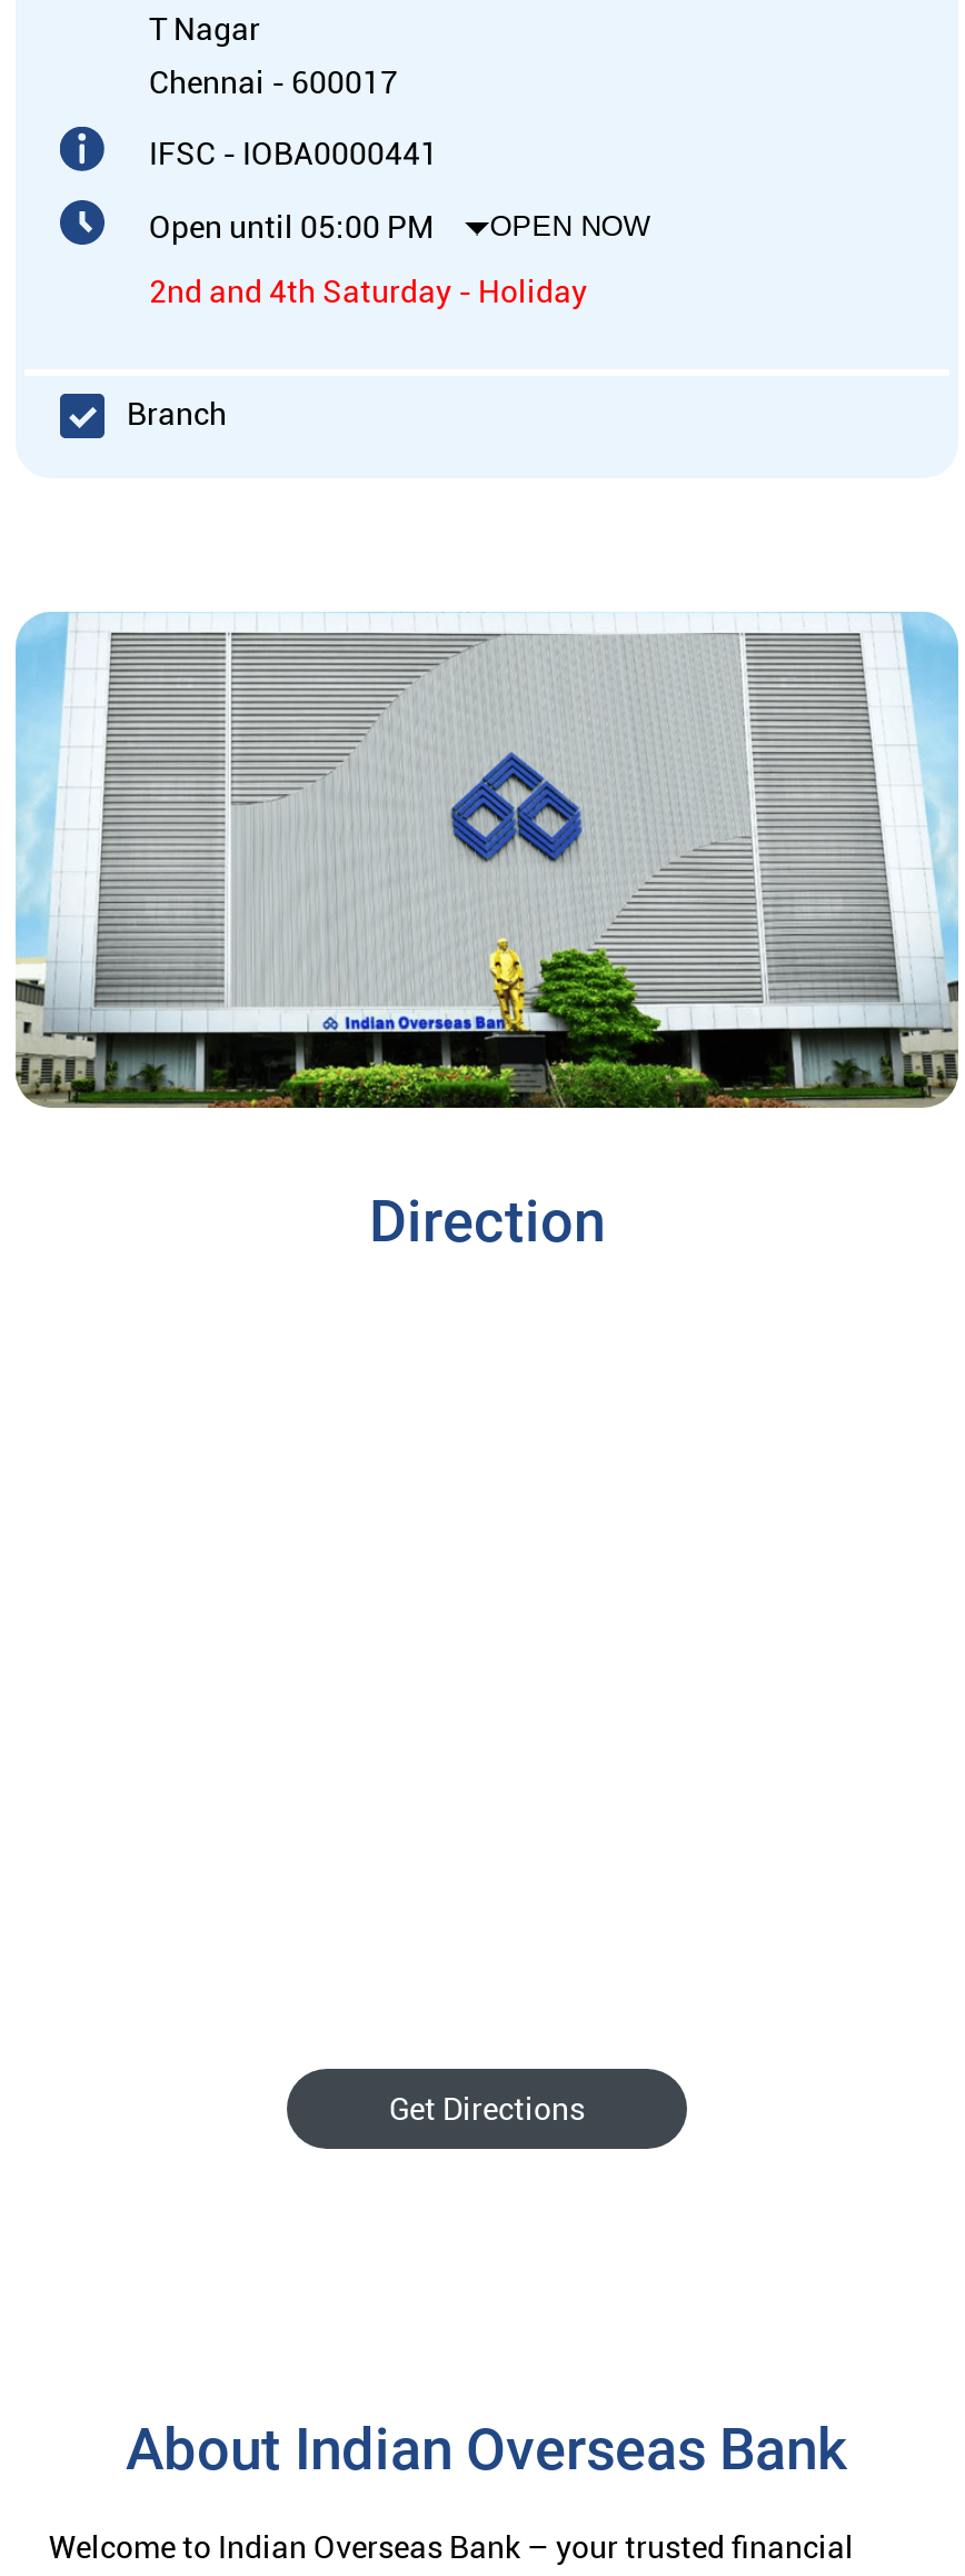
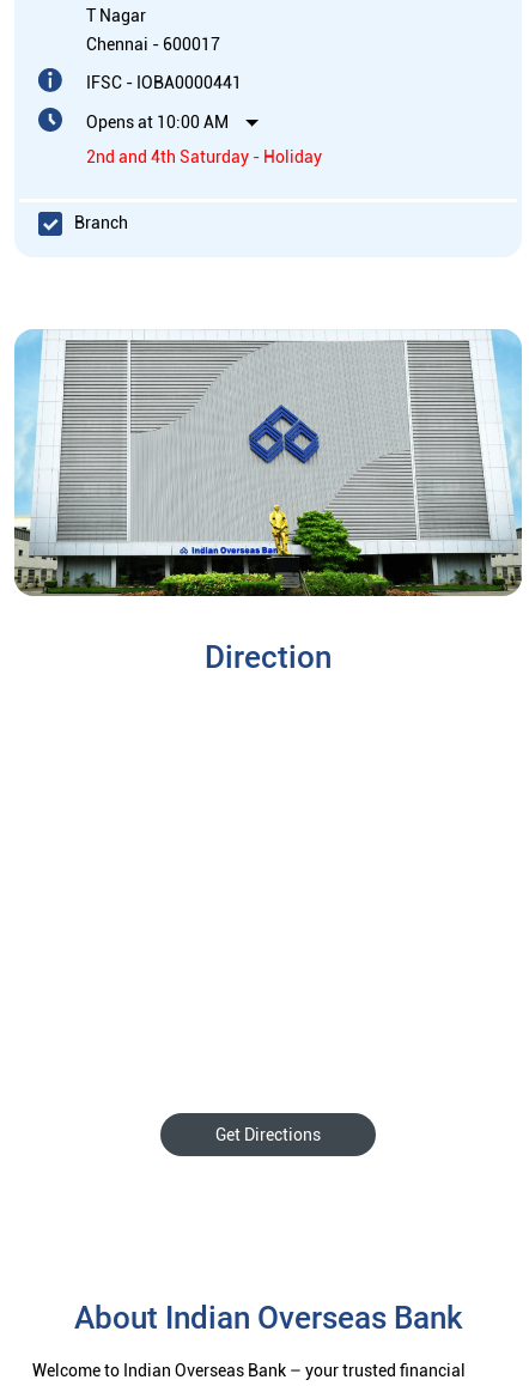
[149,209,650,244] Open until 05:00 PM | OPEN NOW -> [86,112,229,132] Opens at 10:00 AM

